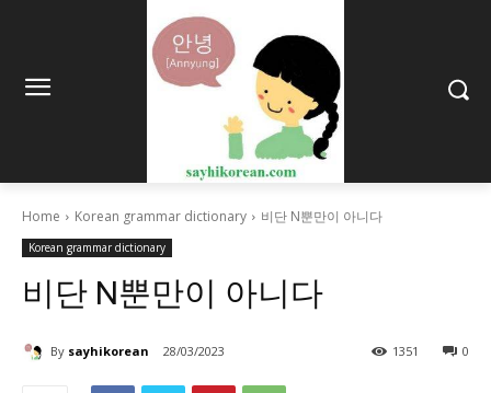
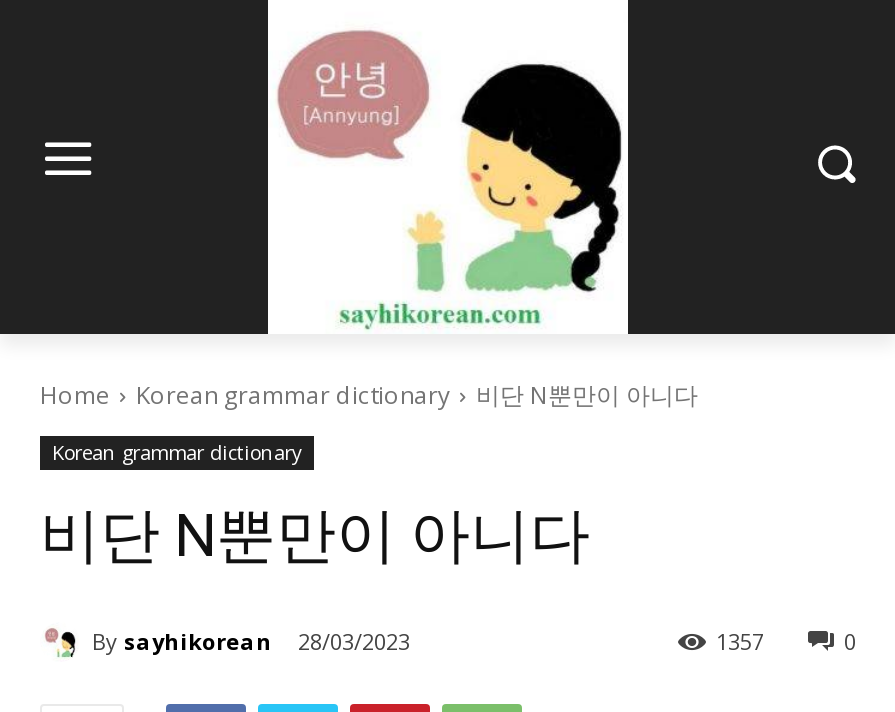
[392,343,419,359] 1351 -> [716,626,764,656] 1357

